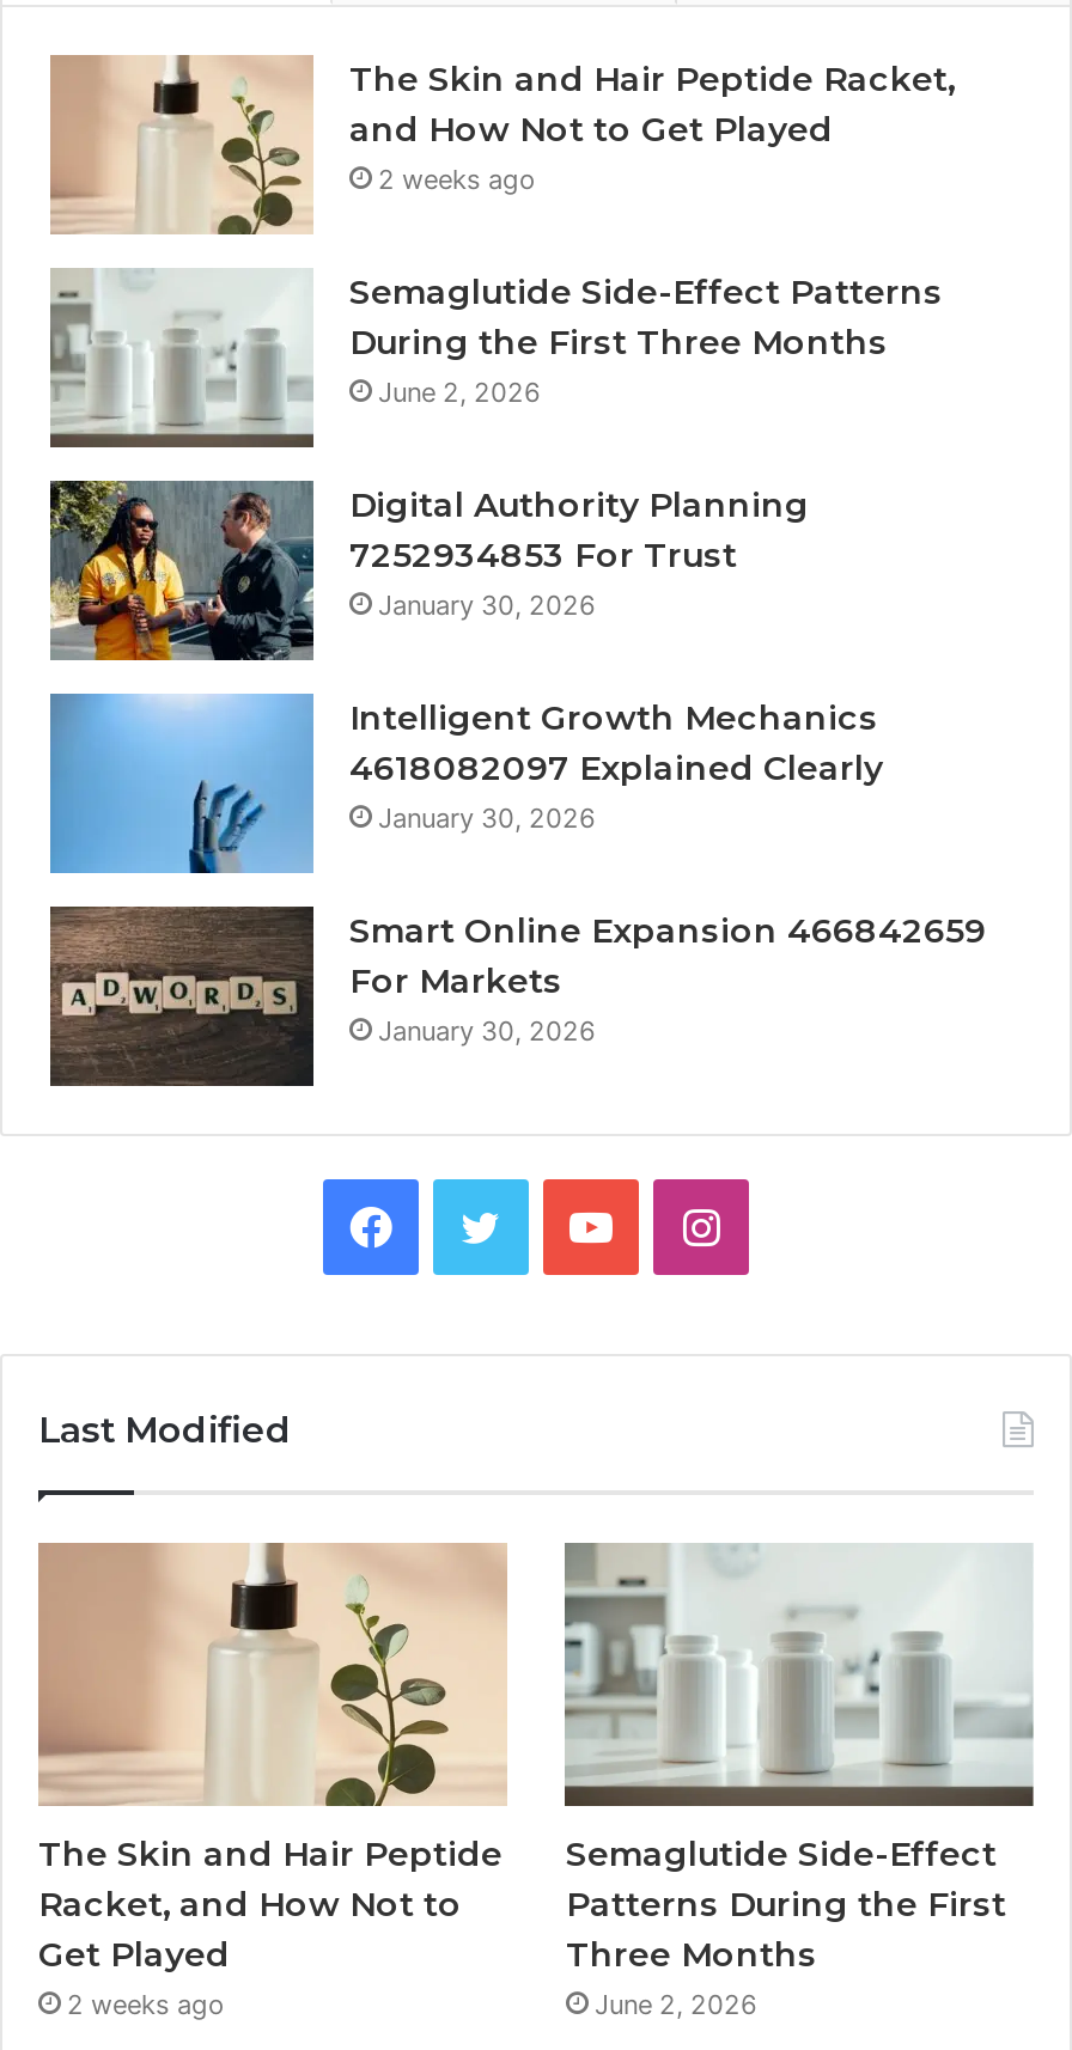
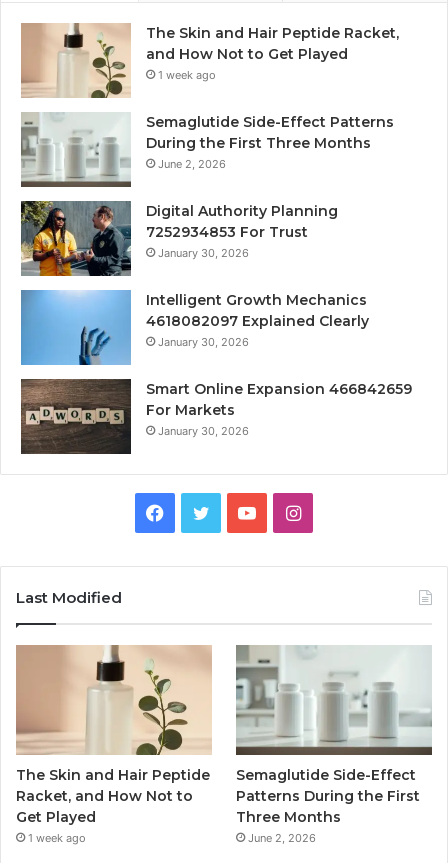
[378,162,536,196] 2 weeks ago -> [158,68,216,82] 1 week ago
[67,1987,225,2021] 2 weeks ago -> [28,831,86,845] 1 week ago

